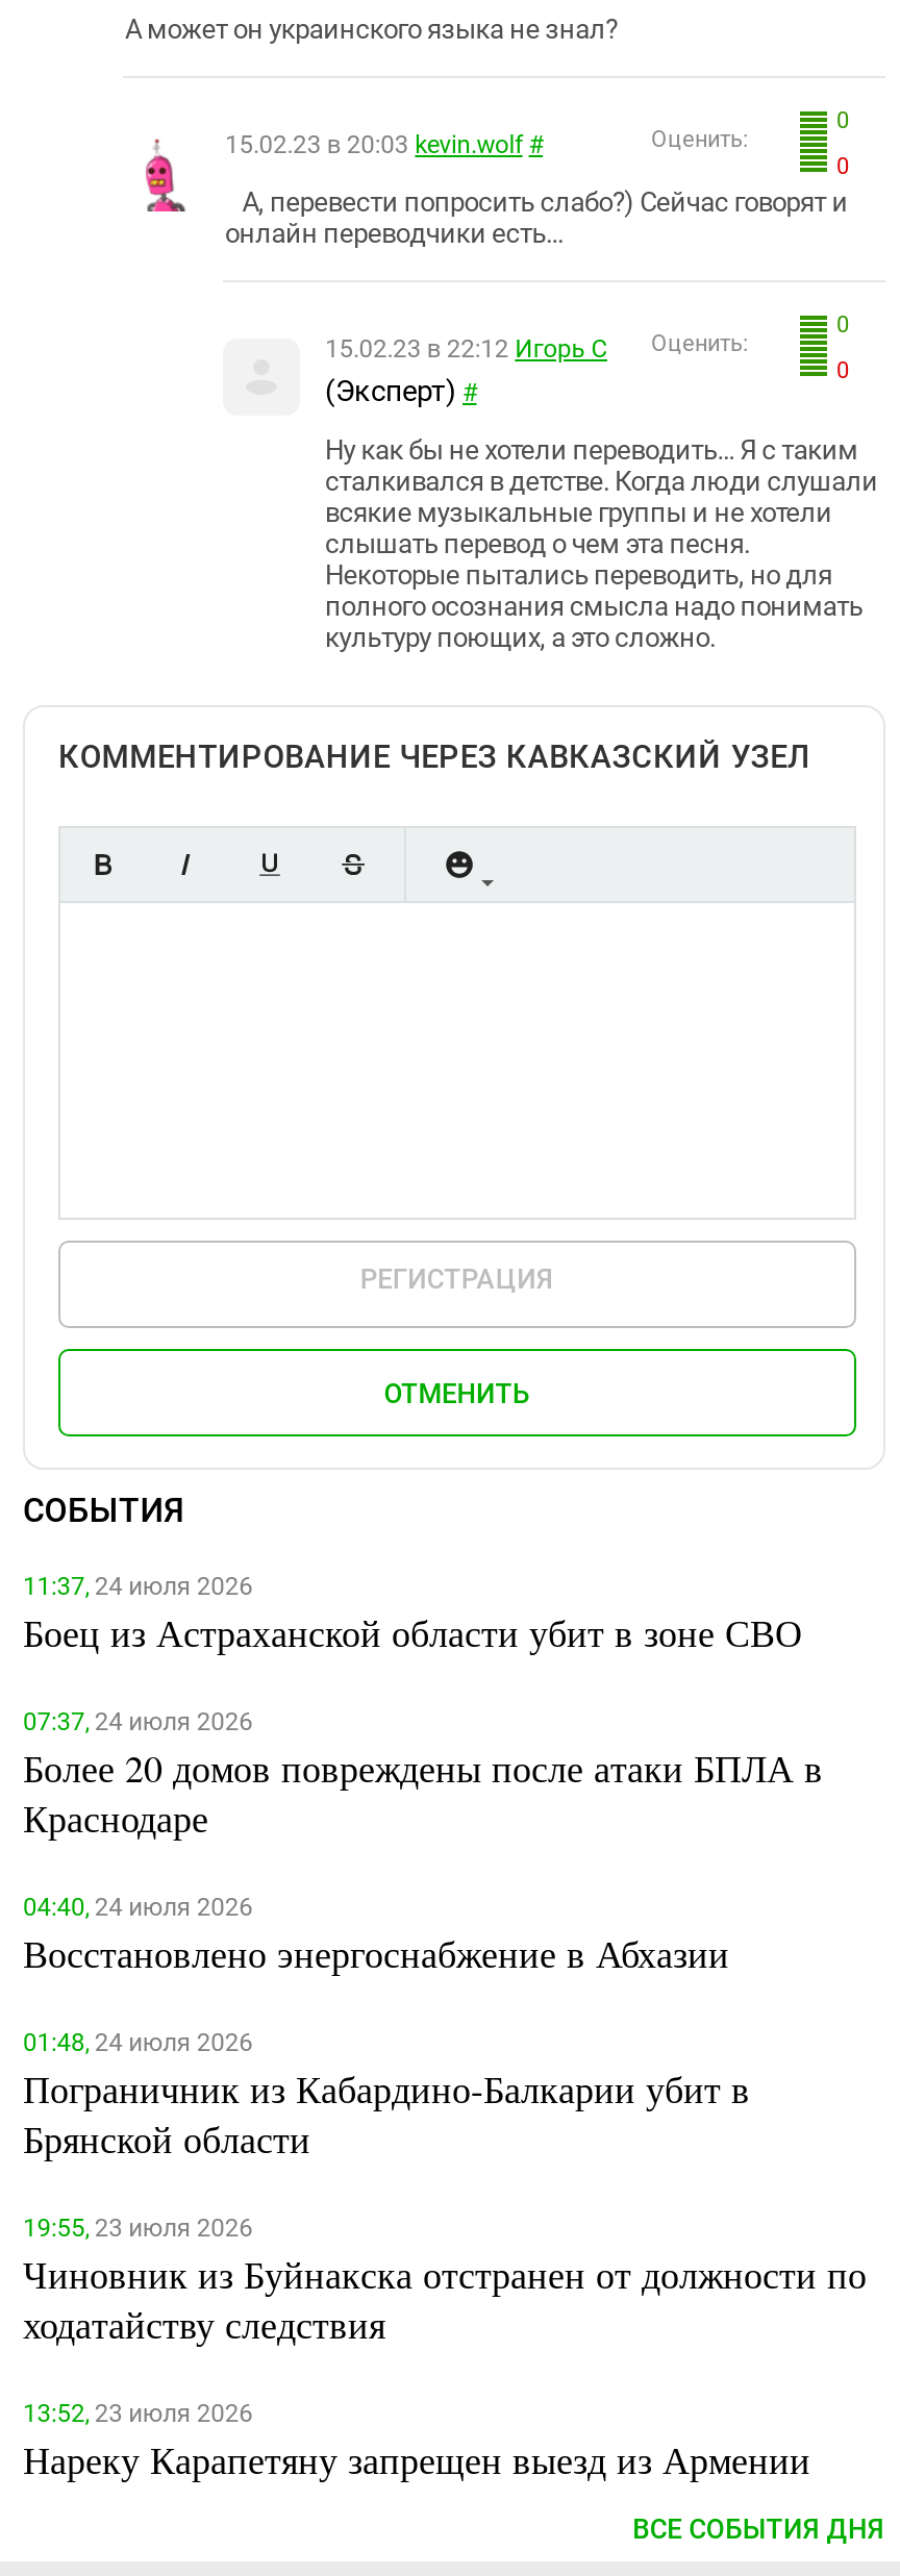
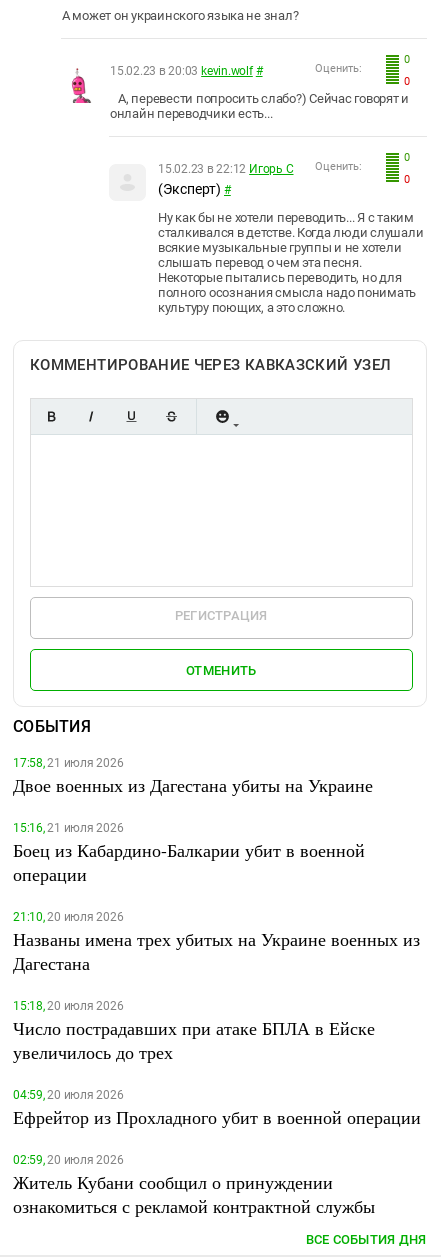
[23,1572,802,1657] 11:37, 24 июля 2026 | Боец из Астраханской области убит в зоне СВО -> [13,756,373,797] 17:58, 21 июля 2026 | Двое военных из Дагестана убиты на Украине
[23,1707,823,1843] 07:37, 24 июля 2026 | Более 20 домов повреждены после атаки БПЛА в | Краснодаре -> [13,821,365,886] 15:16, 21 июля 2026 | Боец из Кабардино-Балкарии убит в военной | операции
[23,1893,729,1978] 04:40, 24 июля 2026 | Восстановлено энергоснабжение в Абхазии -> [13,910,420,975] 21:10, 20 июля 2026 | Названы имена трех убитых на Украине военных из | Дагестана
[23,2028,750,2164] 01:48, 24 июля 2026 | Пограничник из Кабардино-Балкарии убит в | Брянской области -> [13,999,375,1064] 15:18, 20 июля 2026 | Число пострадавших при атаке БПЛА в Ейске | увеличилось до трех
[23,2214,867,2349] 19:55, 23 июля 2026 | Чиновник из Буйнакска отстранен от должности по | ходатайству следствия -> [13,1088,421,1129] 04:59, 20 июля 2026 | Ефрейтор из Прохладного убит в военной операции
[23,2399,810,2484] 13:52, 23 июля 2026 | Нареку Карапетяну запрещен выезд из Армении -> [13,1153,375,1218] 02:59, 20 июля 2026 | Житель Кубани сообщил о принуждении | ознакомиться с рекламой контрактной службы

